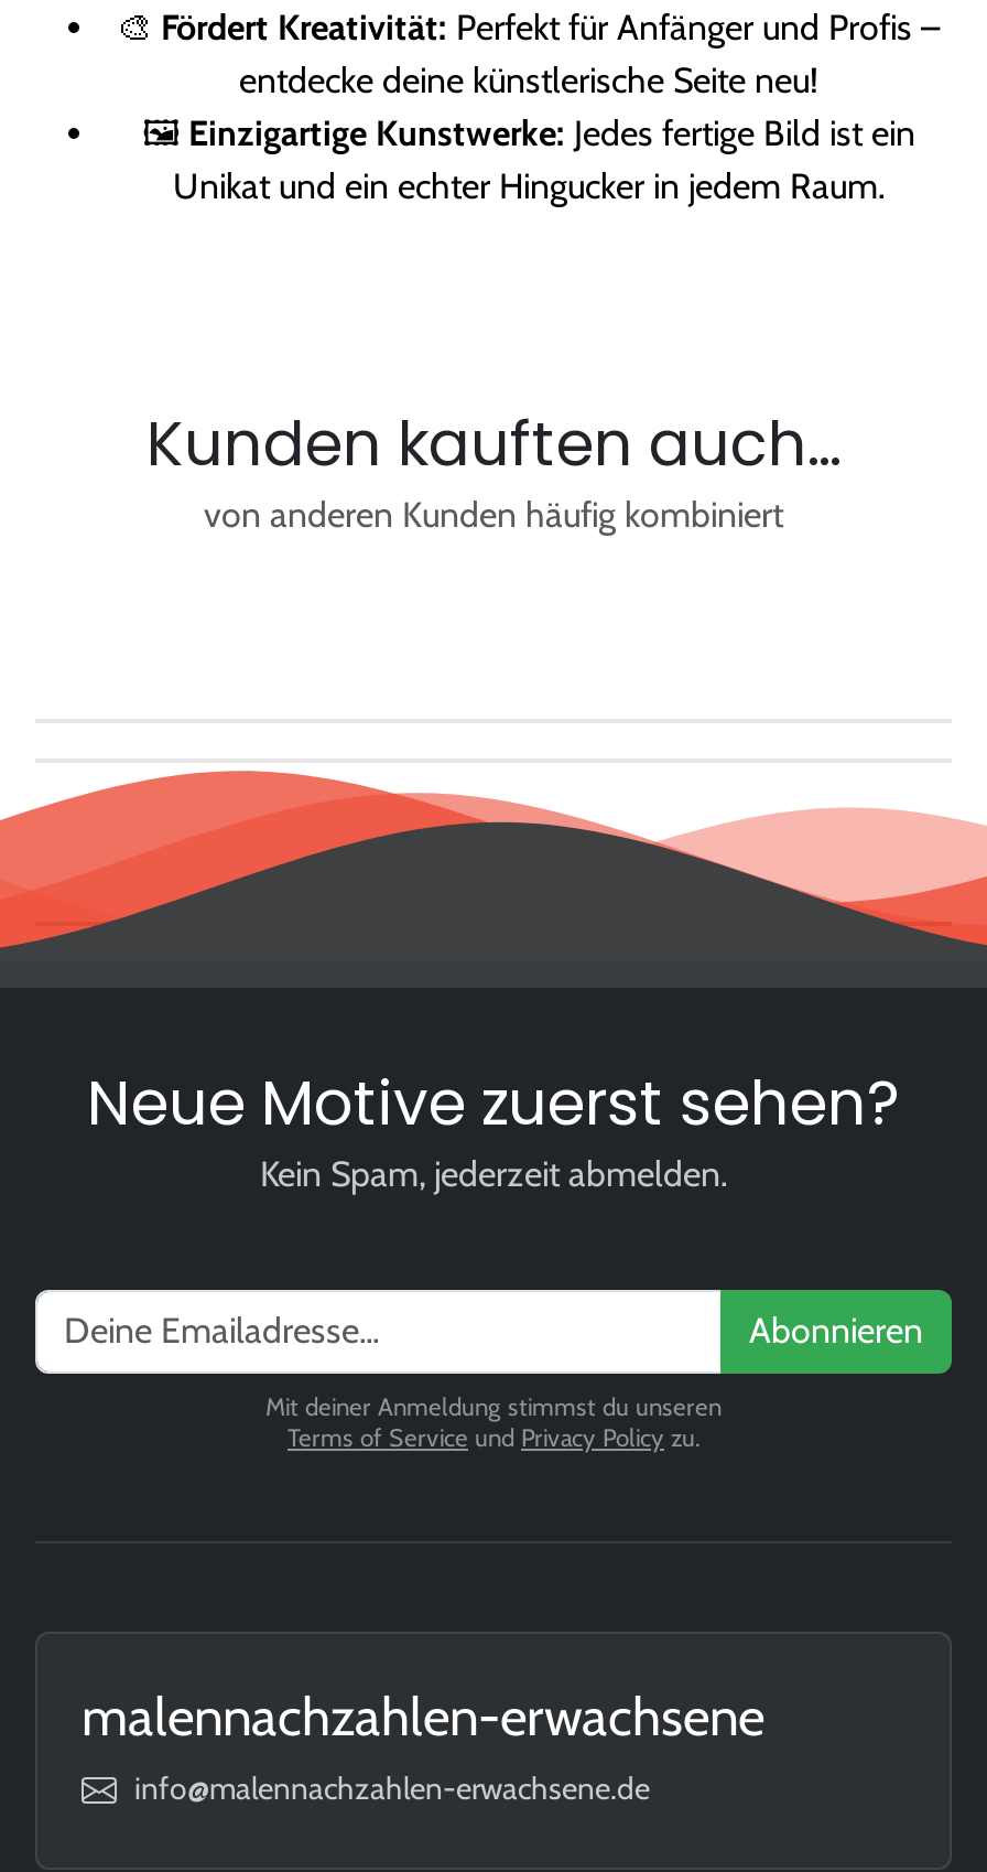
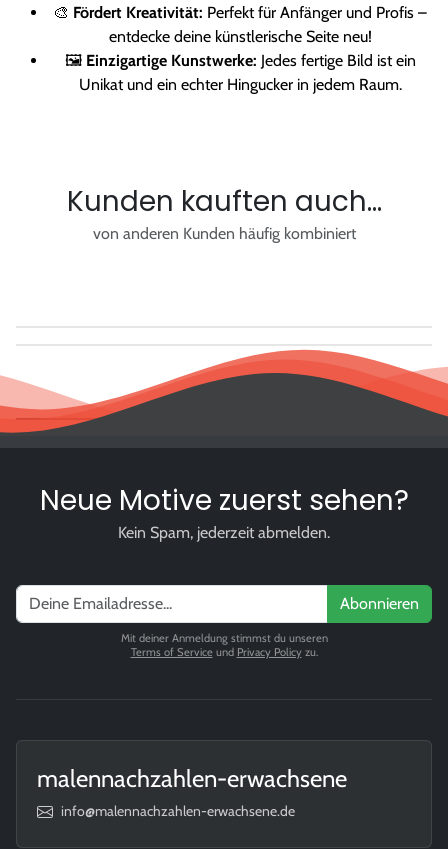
[7,770,980,955] [image] -> [3,349,445,434] [image]

